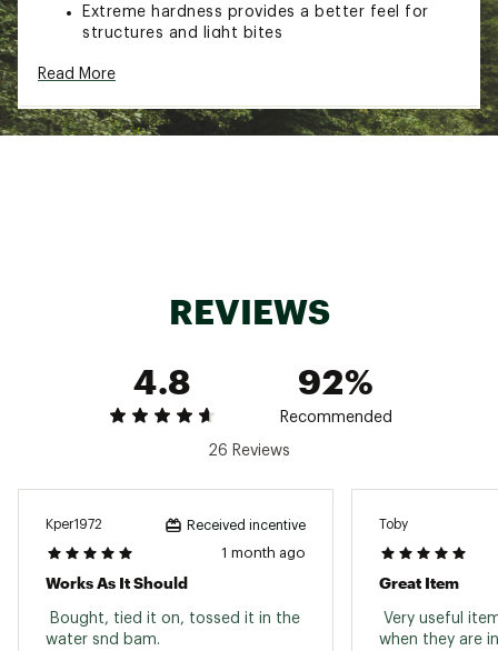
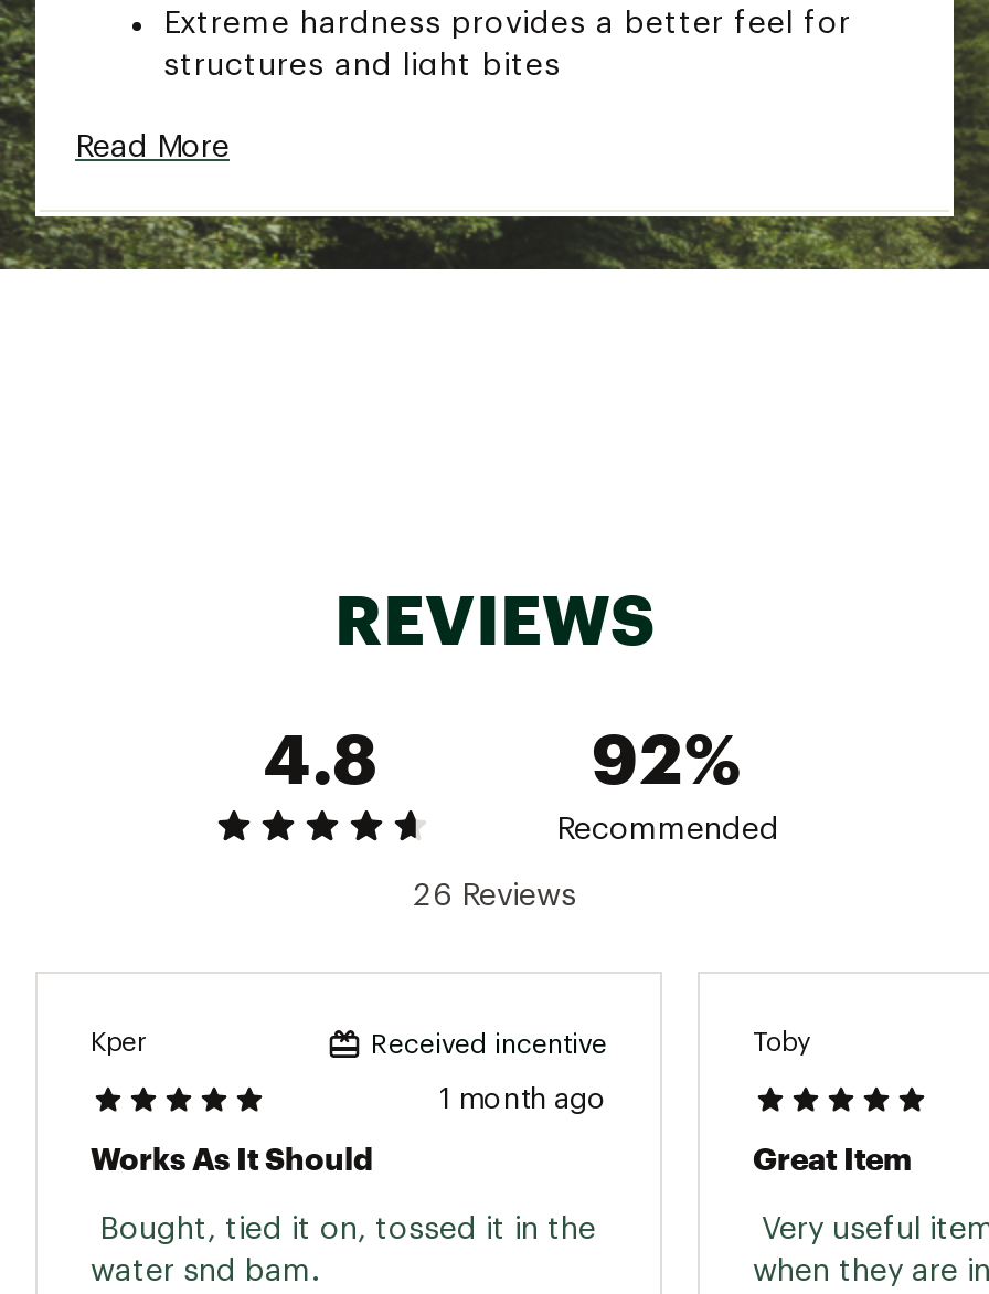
[46,518,102,531] Kper1972 -> [91,1030,146,1056] Kper

